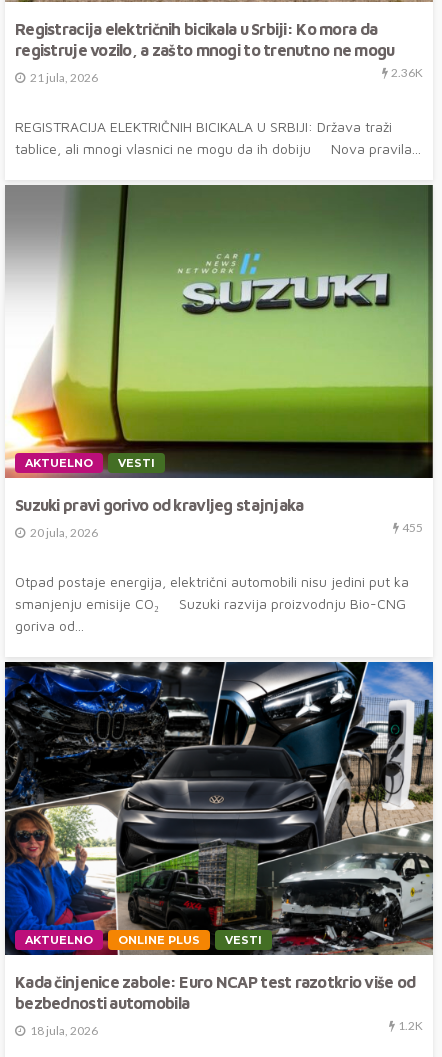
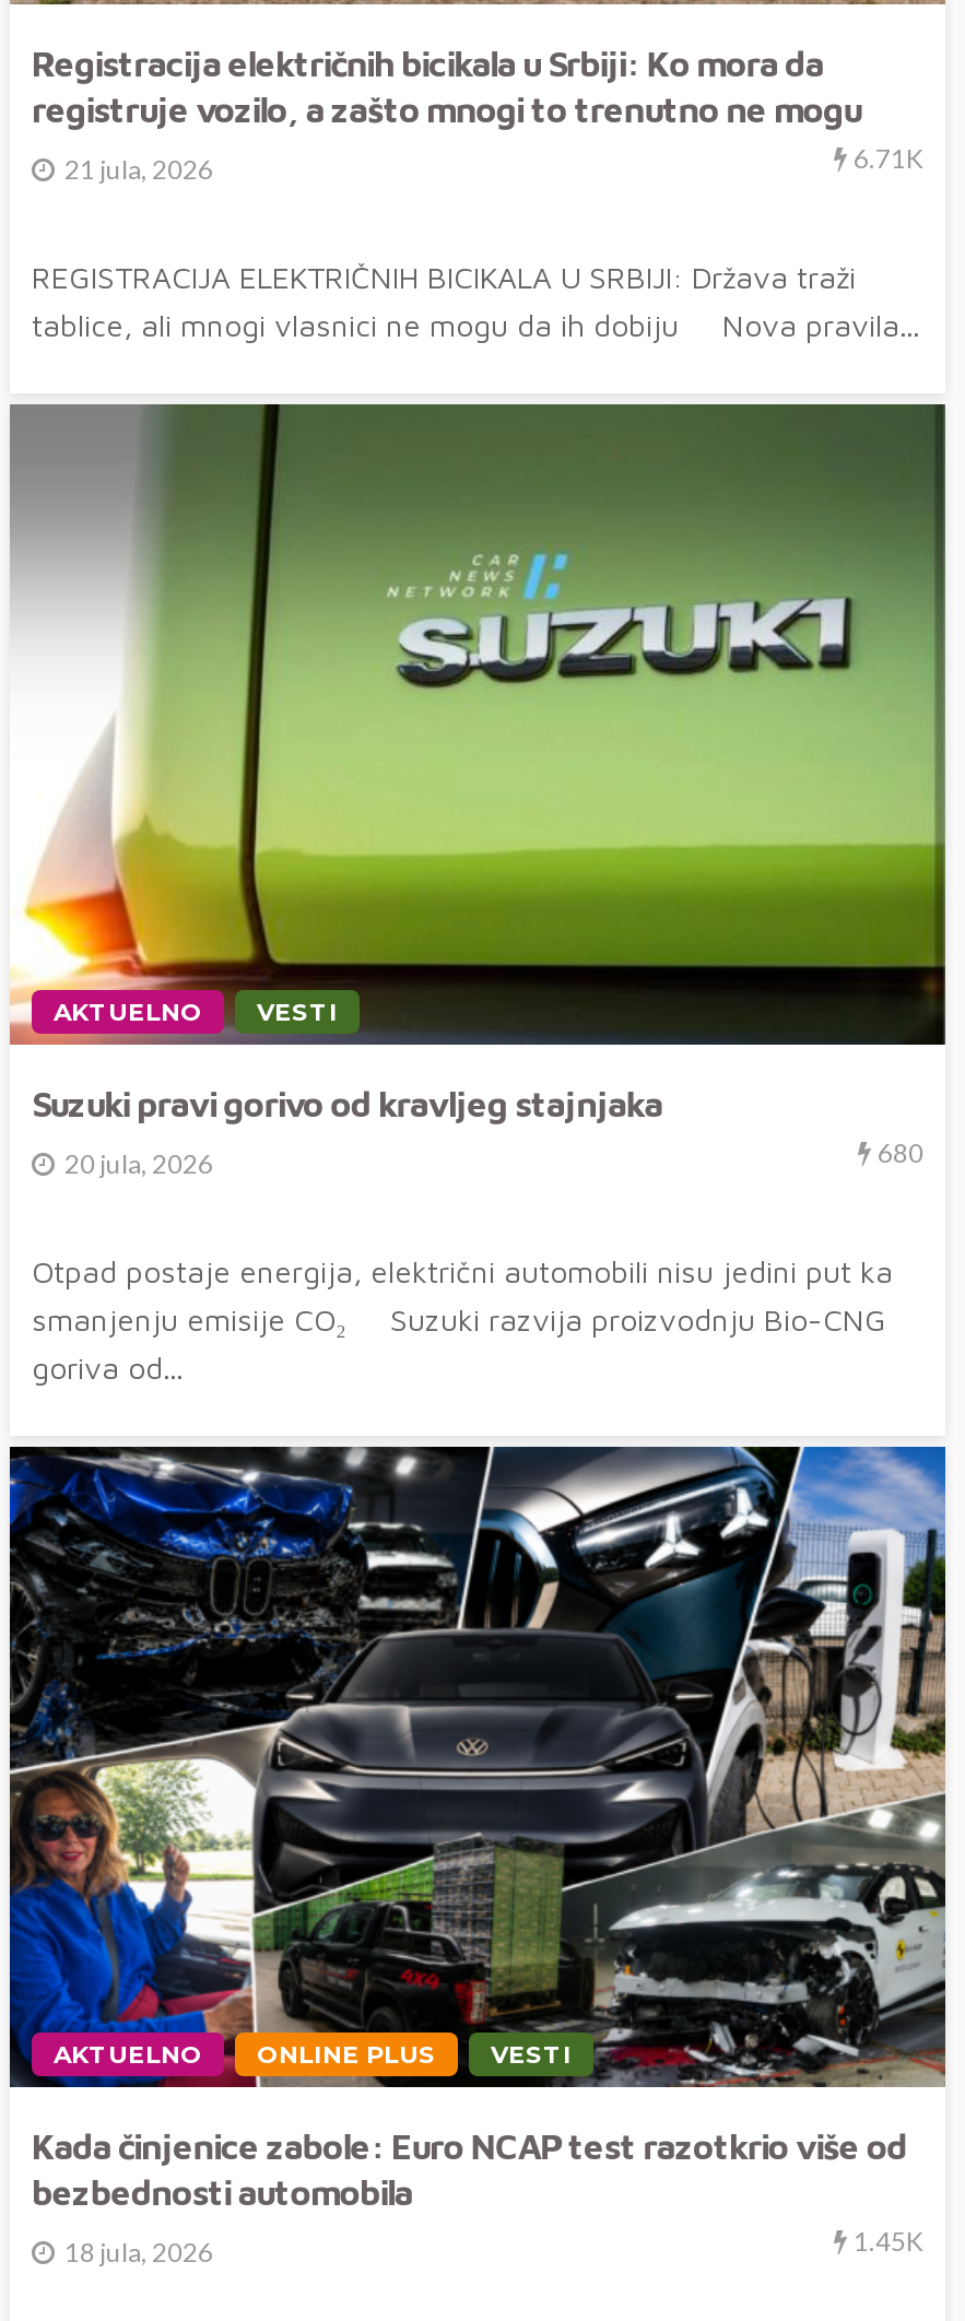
[391,65,423,80] 2.36K -> [854,141,923,174] 6.71K
[402,520,423,535] 455 -> [878,1136,923,1169] 680
[398,1018,423,1033] 1.2K -> [854,2225,923,2258] 1.45K

